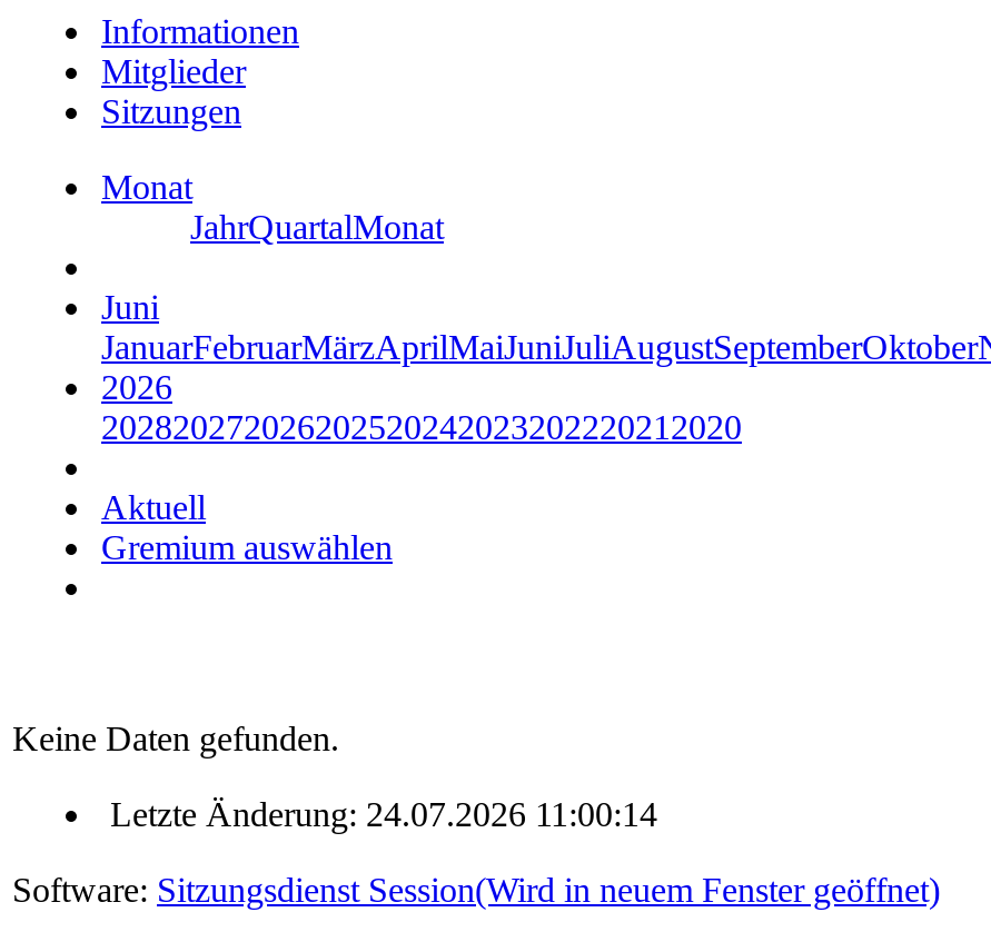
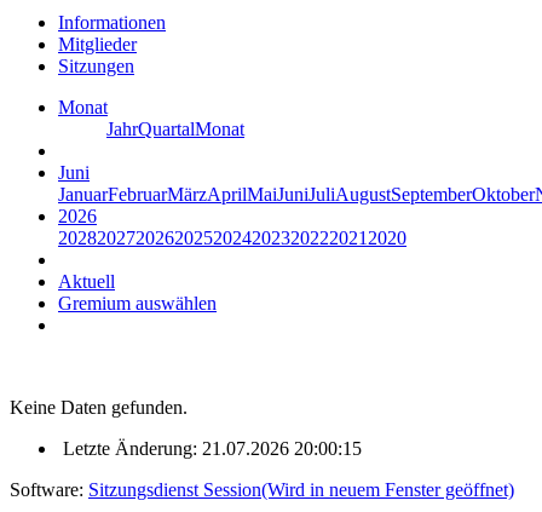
[101,795,657,833] Letzte Änderung: 24.07.2026 11:00:14 -> [58,438,362,459] Letzte Änderung: 21.07.2026 20:00:15

